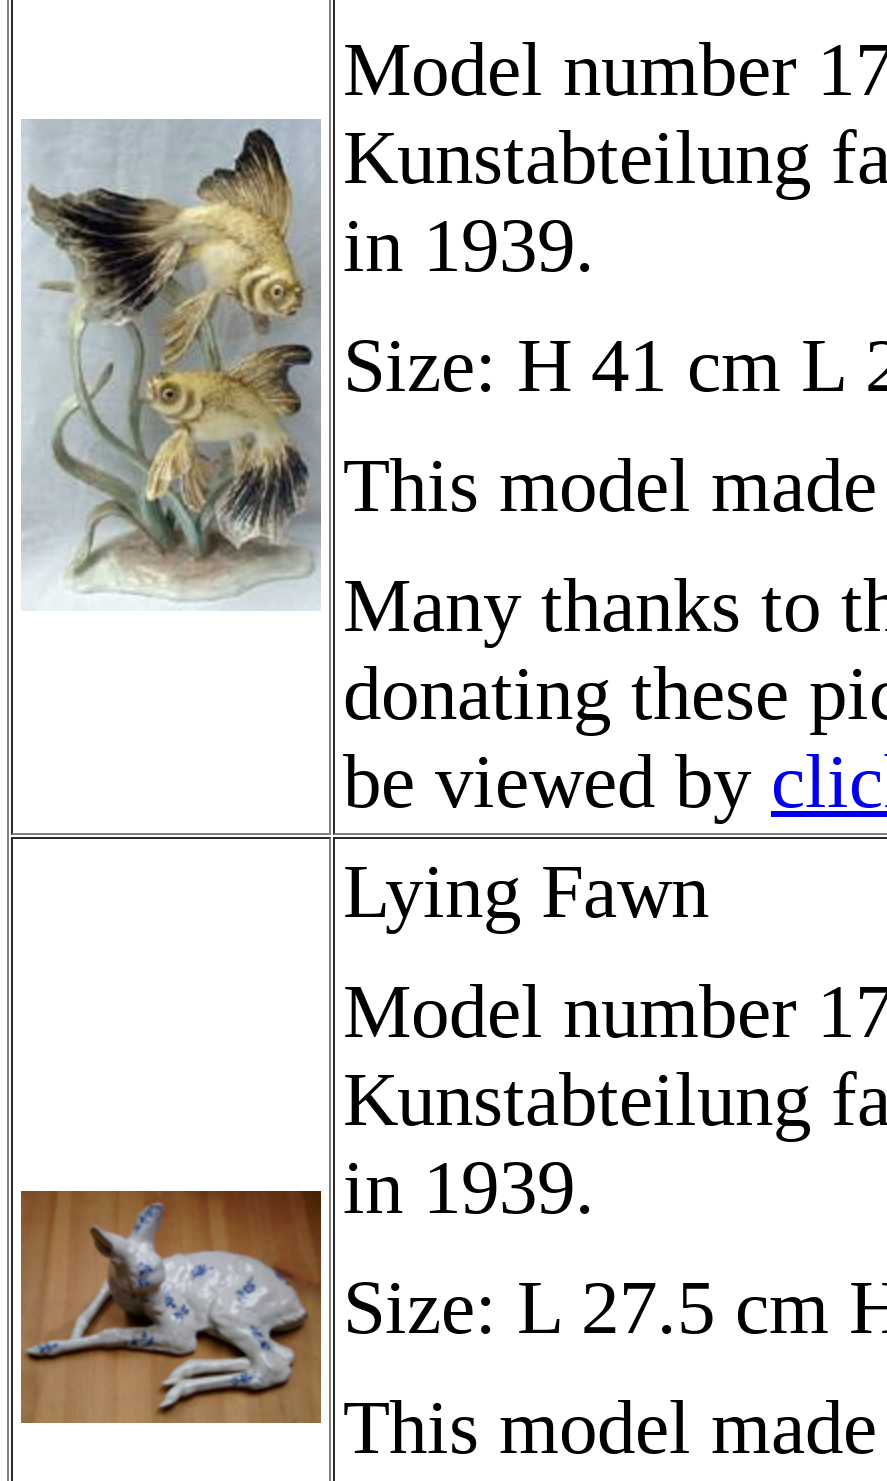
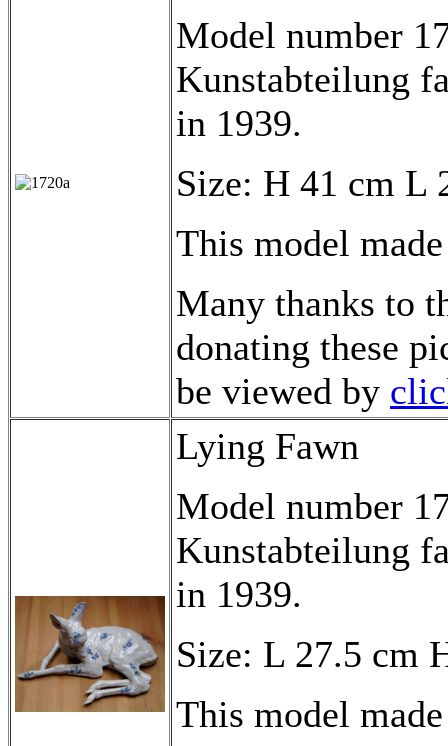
[21,117,323,611] [image] -> none

